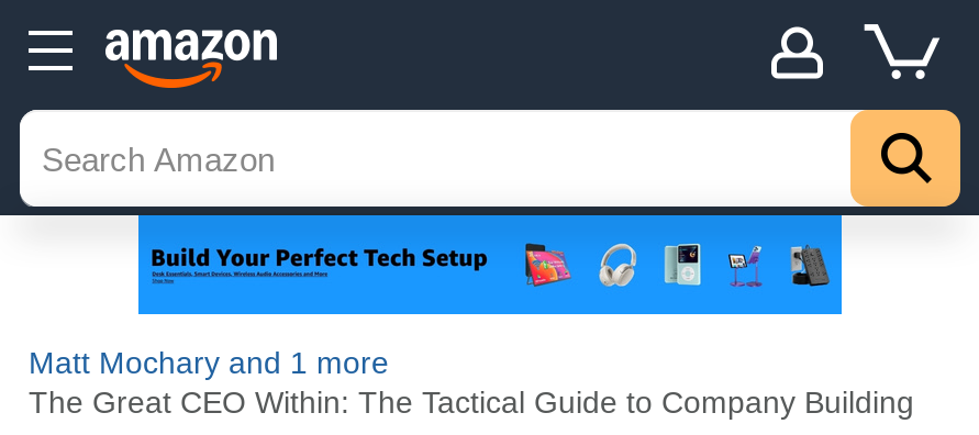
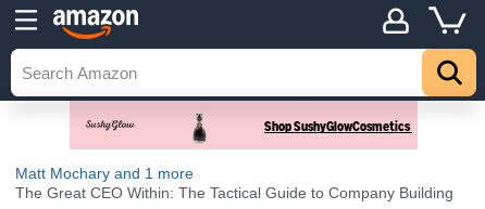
[136,213,844,316] [image] -> [70,100,418,149] [image]

